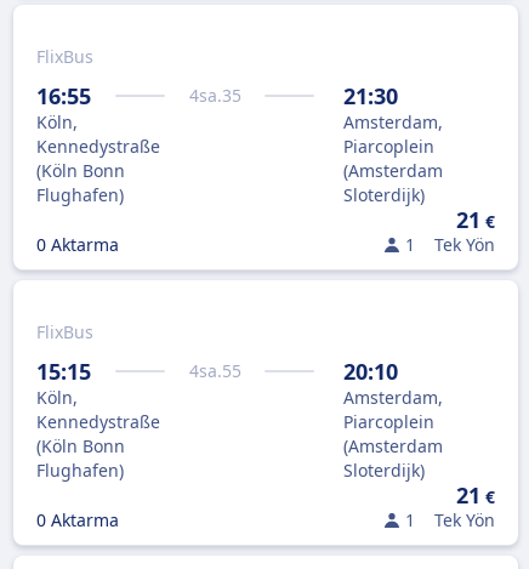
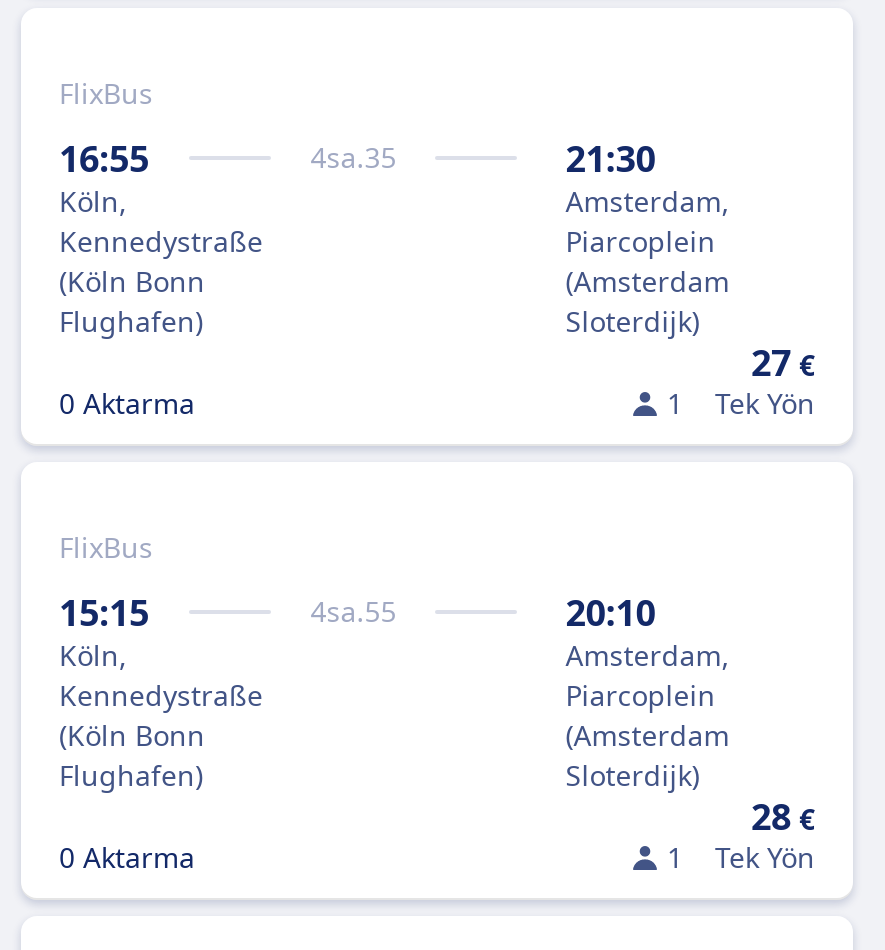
[456,205,495,234] 21 € -> [751,338,815,386] 27 €
[456,480,495,510] 21 € -> [751,792,815,840] 28 €

